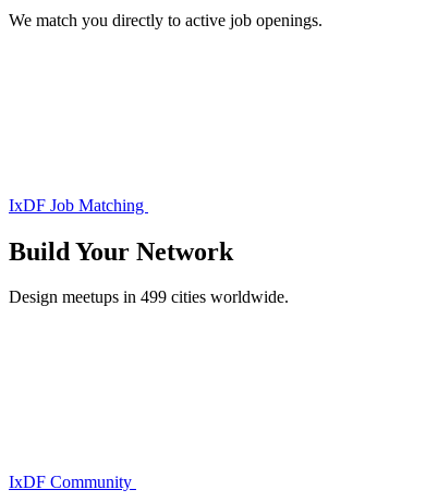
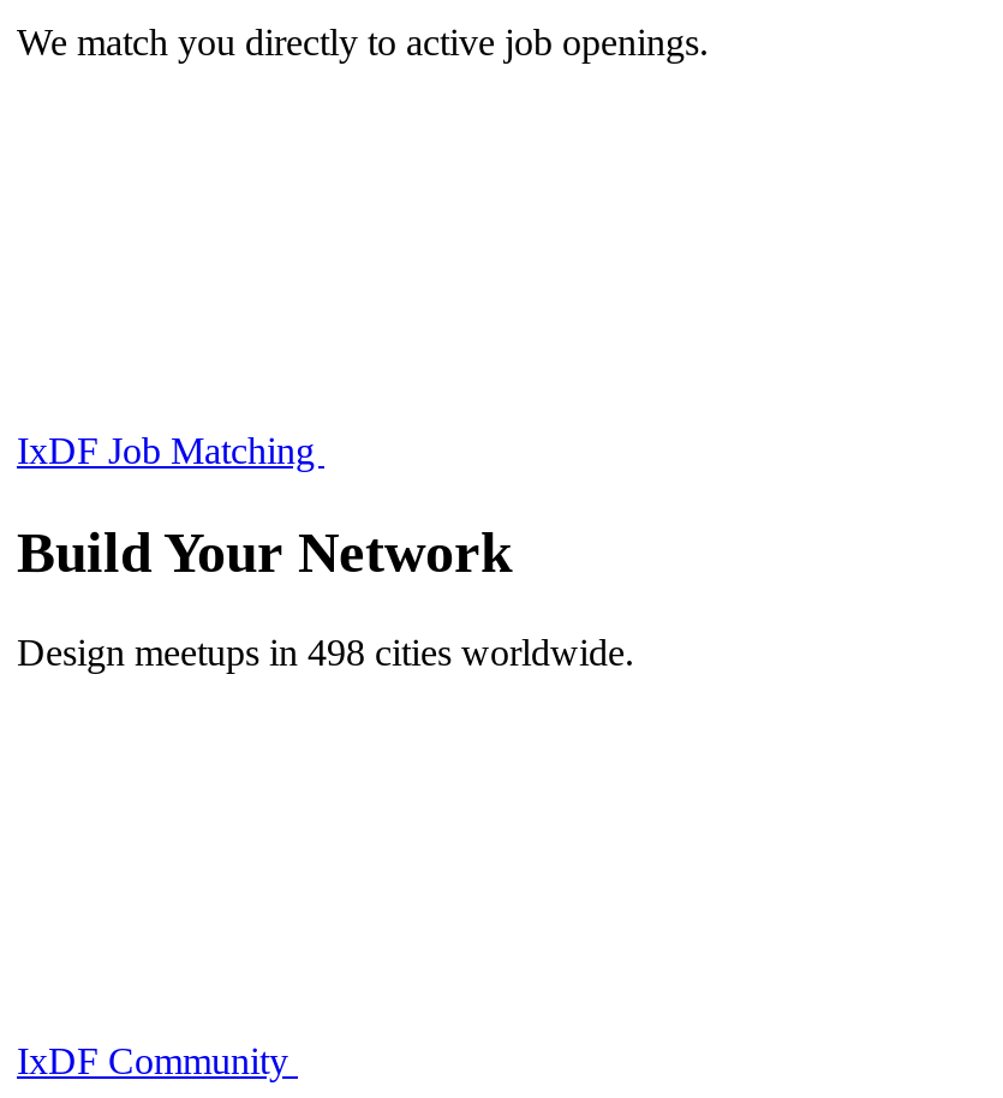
[9,288,289,306] Design meetups in 499 cities worldwide. -> [17,633,634,674] Design meetups in 498 cities worldwide.

